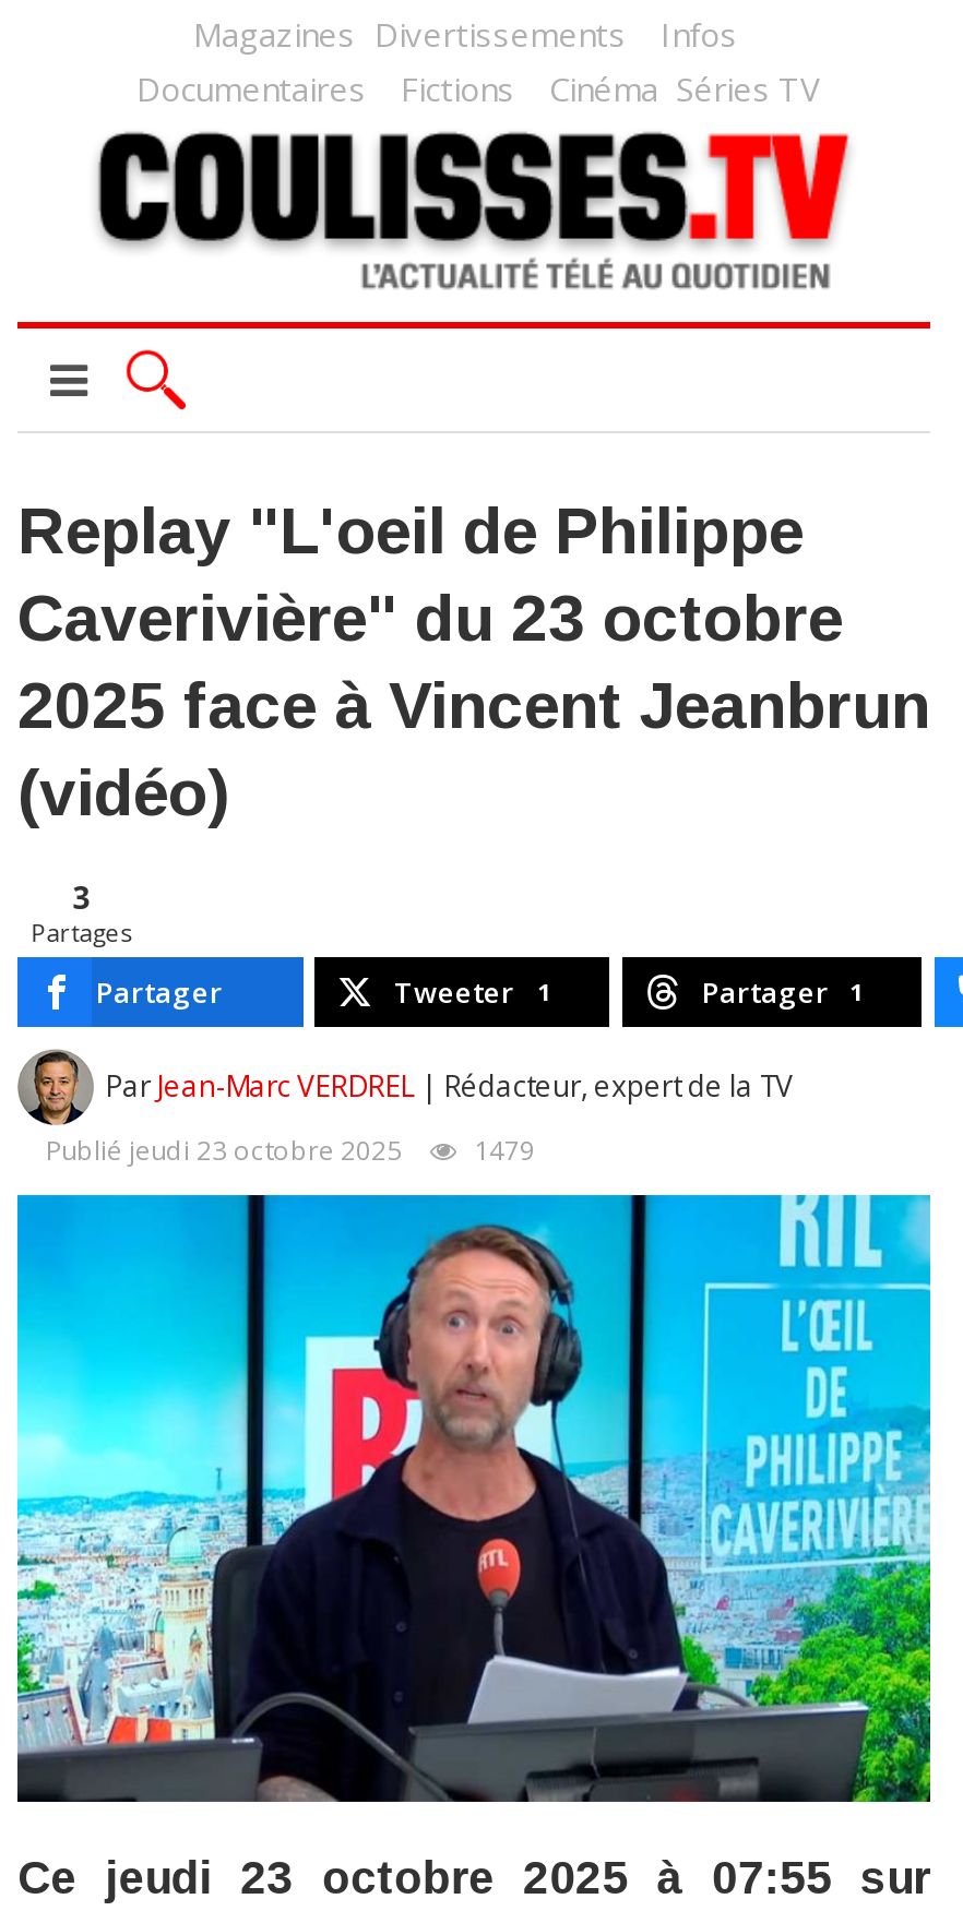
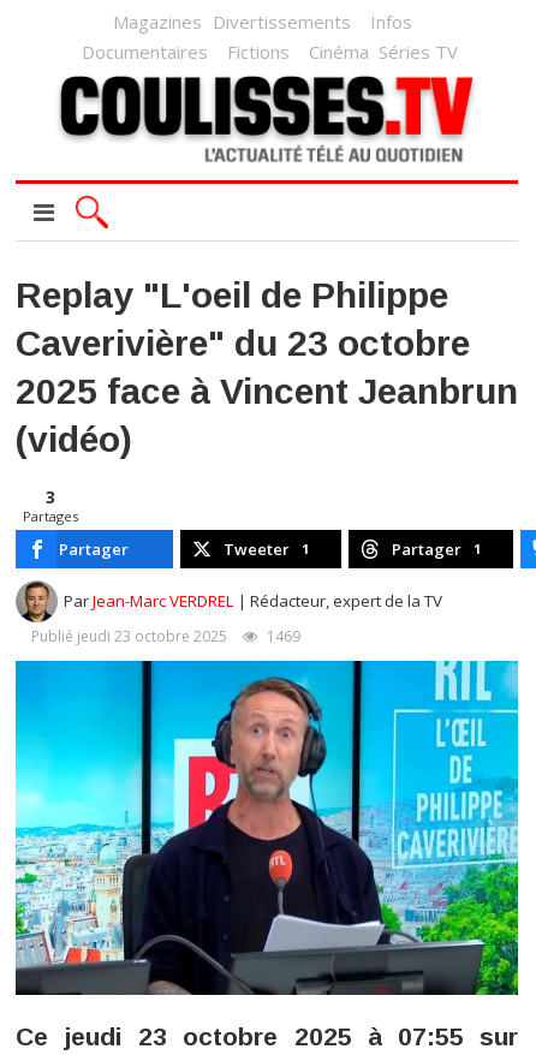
[46,1132,535,1169] Publié jeudi 23 octobre 2025 1479 -> [31,626,300,646] Publié jeudi 23 octobre 2025 1469

